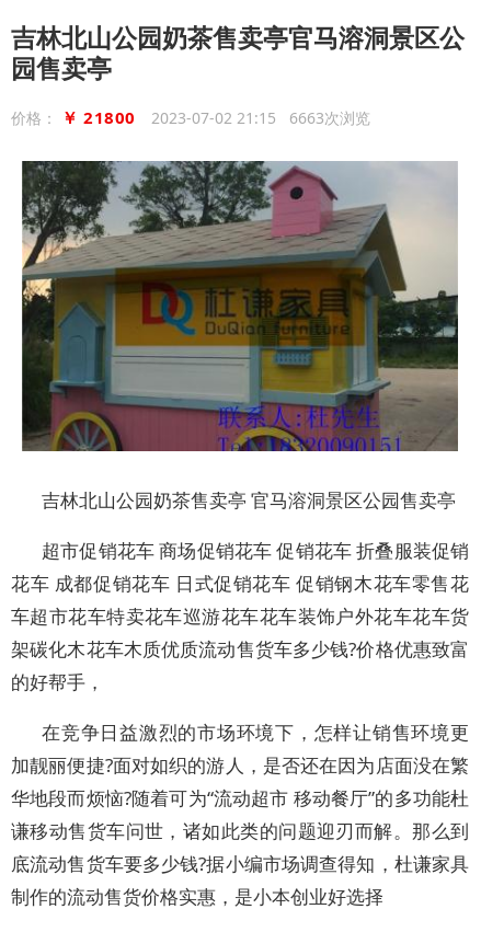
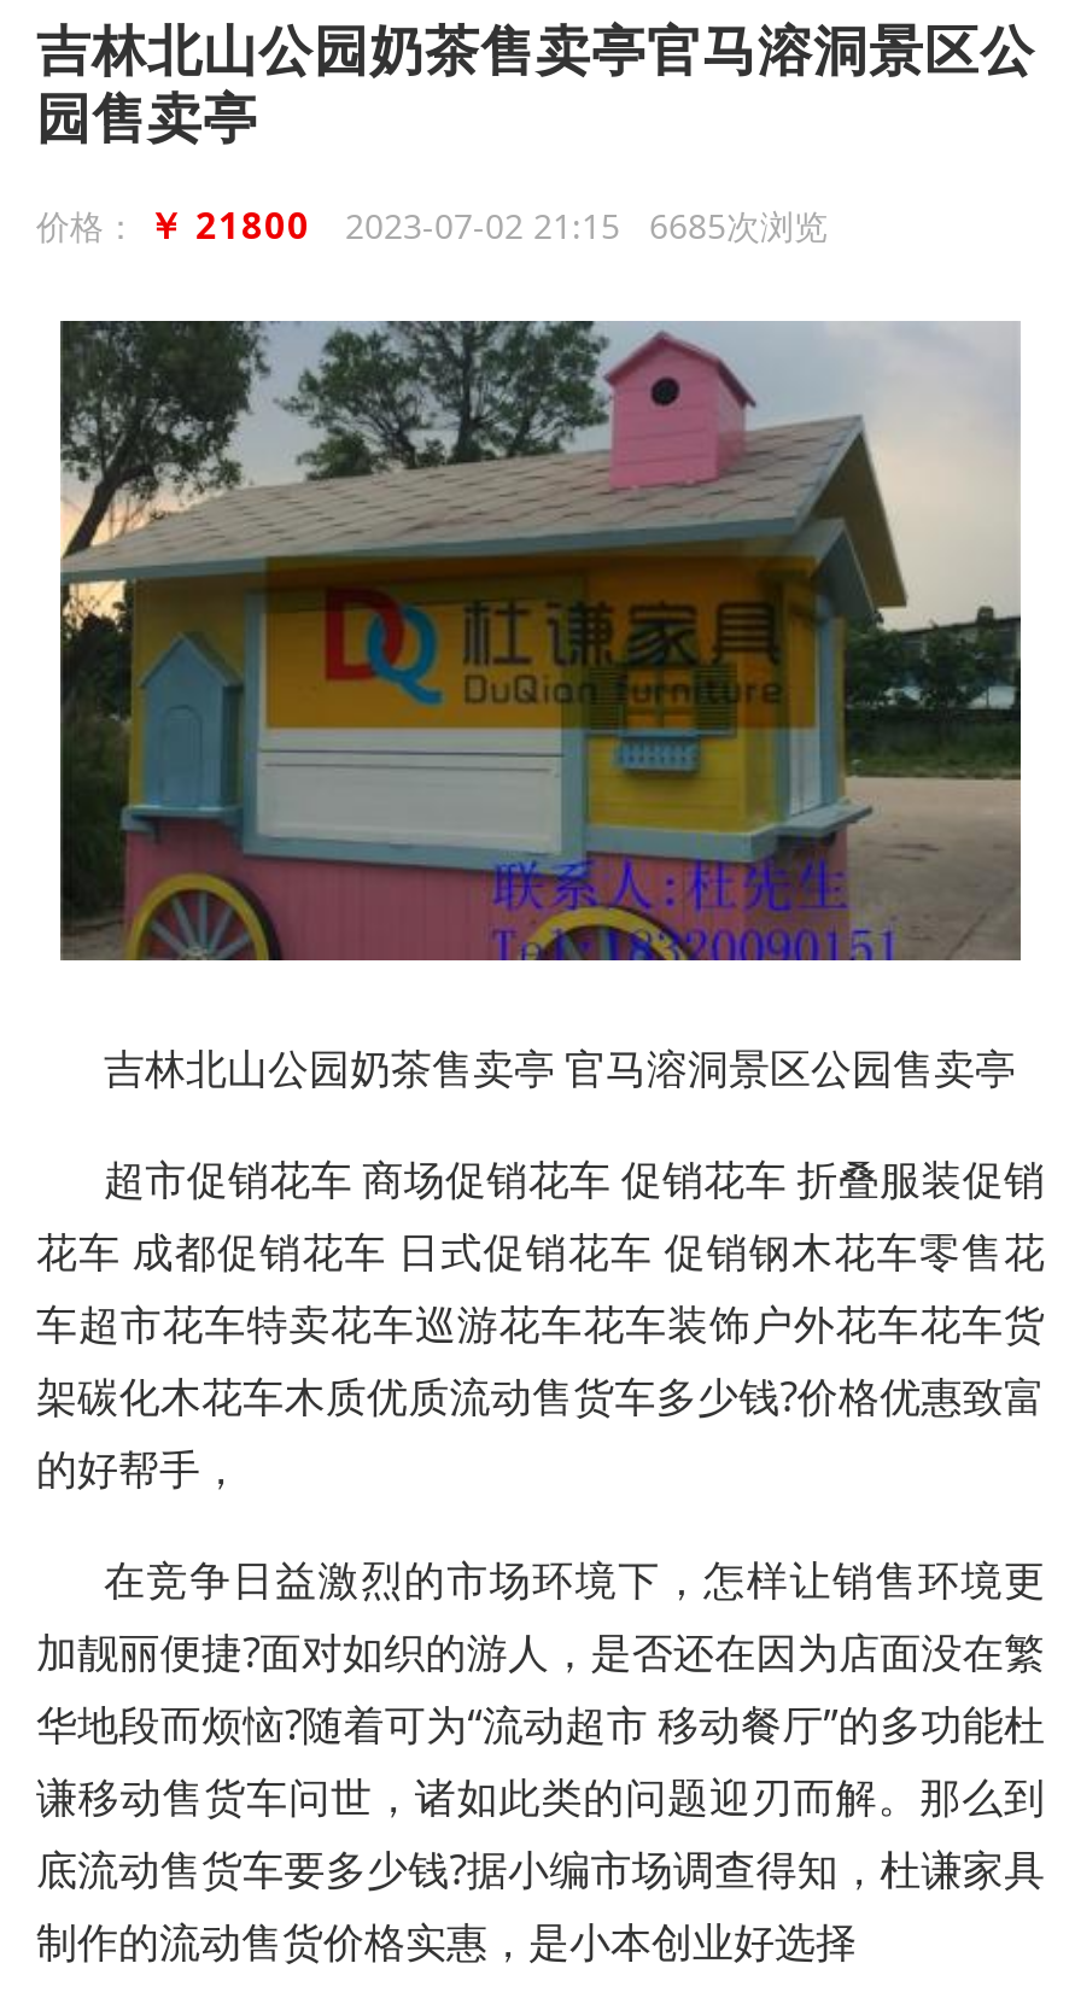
[11,106,370,128] 价格：￥ 21800 2023-07-02 21:15 6663次浏览 -> [36,200,828,249] 价格：￥ 21800 2023-07-02 21:15 6685次浏览

